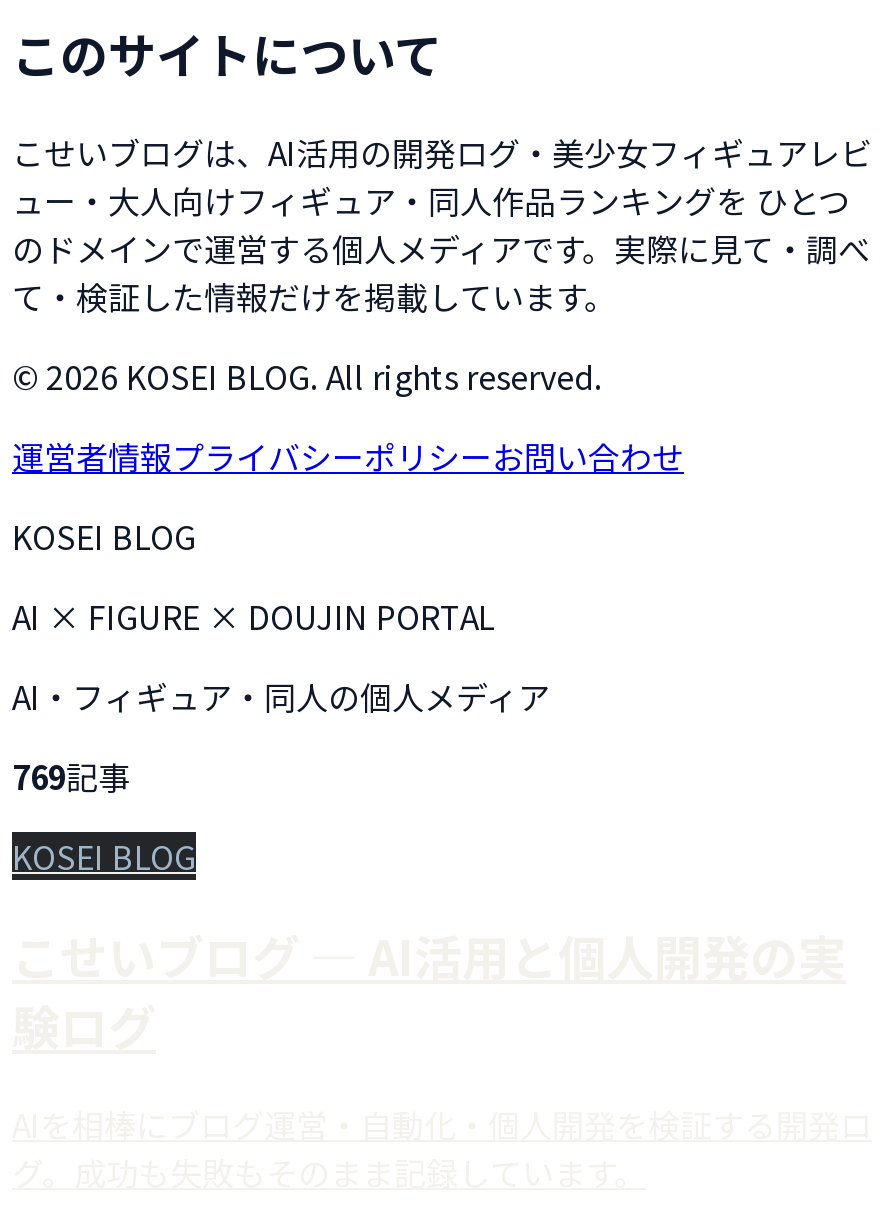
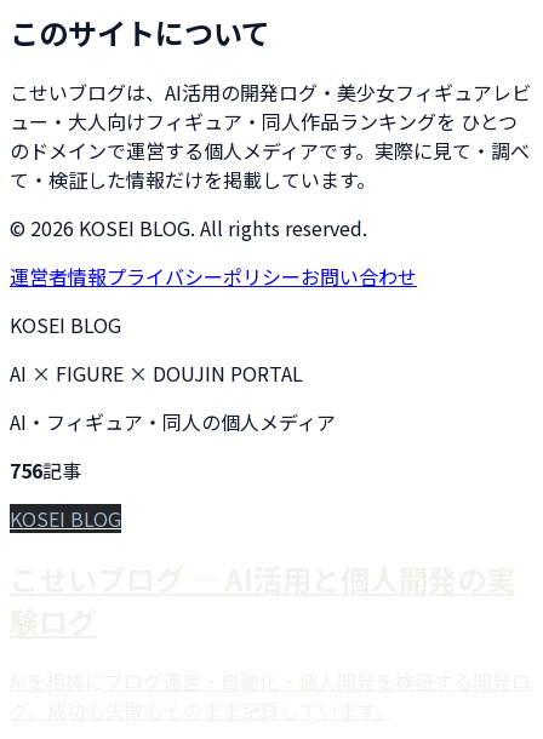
[12,753,130,801] 769記事 -> [10,456,81,485] 756記事

